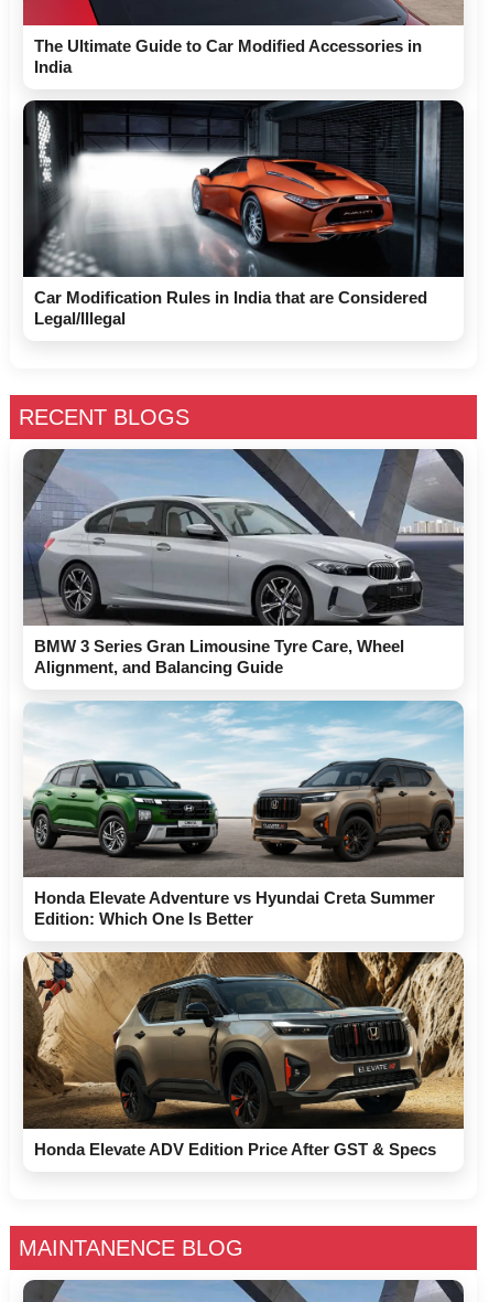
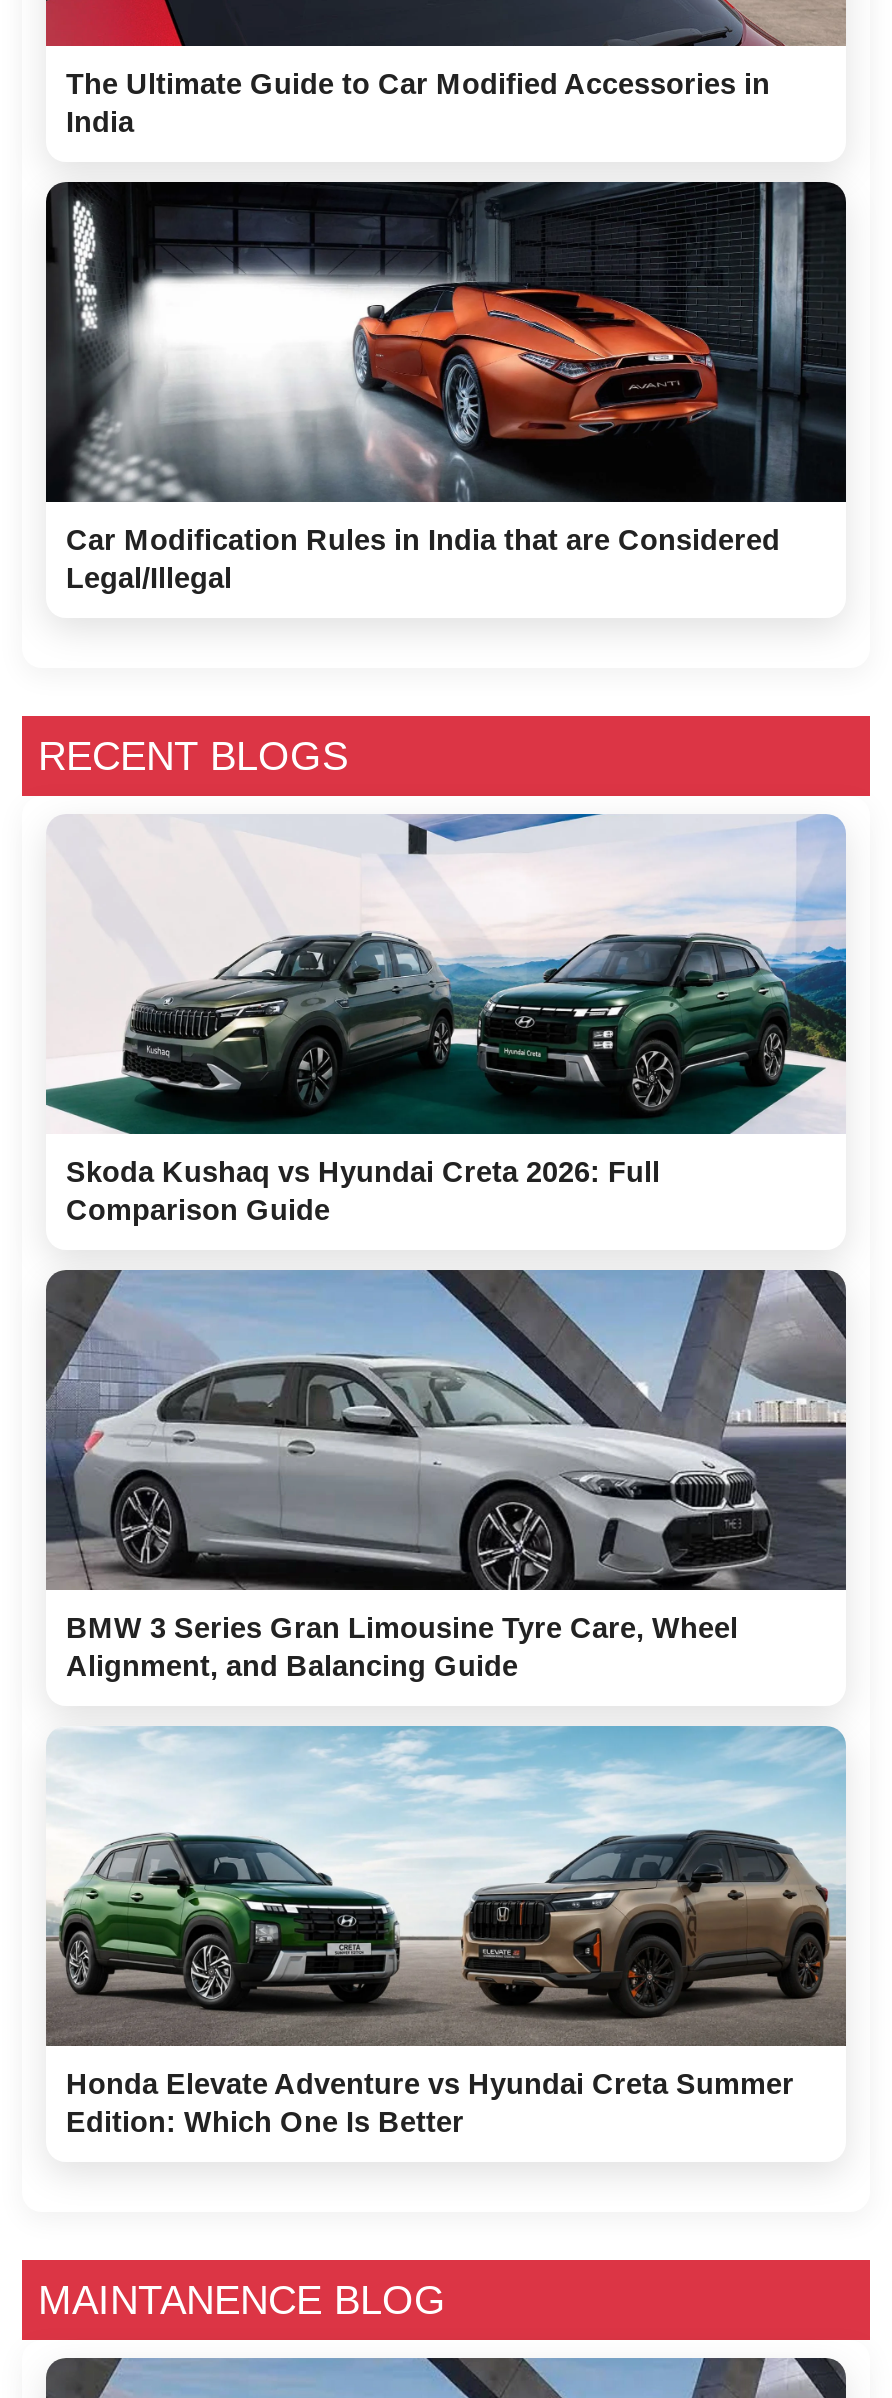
none -> [46,812,846,1226] [image] | Skoda Kushaq vs Hyundai Creta 2026: Full | Comparison Guide
moved [21,446,466,928] -> [42,1264,850,2138]: [image] | BMW 3 Series Gran Limousine Tyre Care, Wheel | Alignment, and Balancing Guide | Honda Elevate Adventure vs Hyundai Creta Summer | Edition: Which One Is Better
[22,951,465,1159] [image] | Honda Elevate ADV Edition Price After GST & Specs -> none

